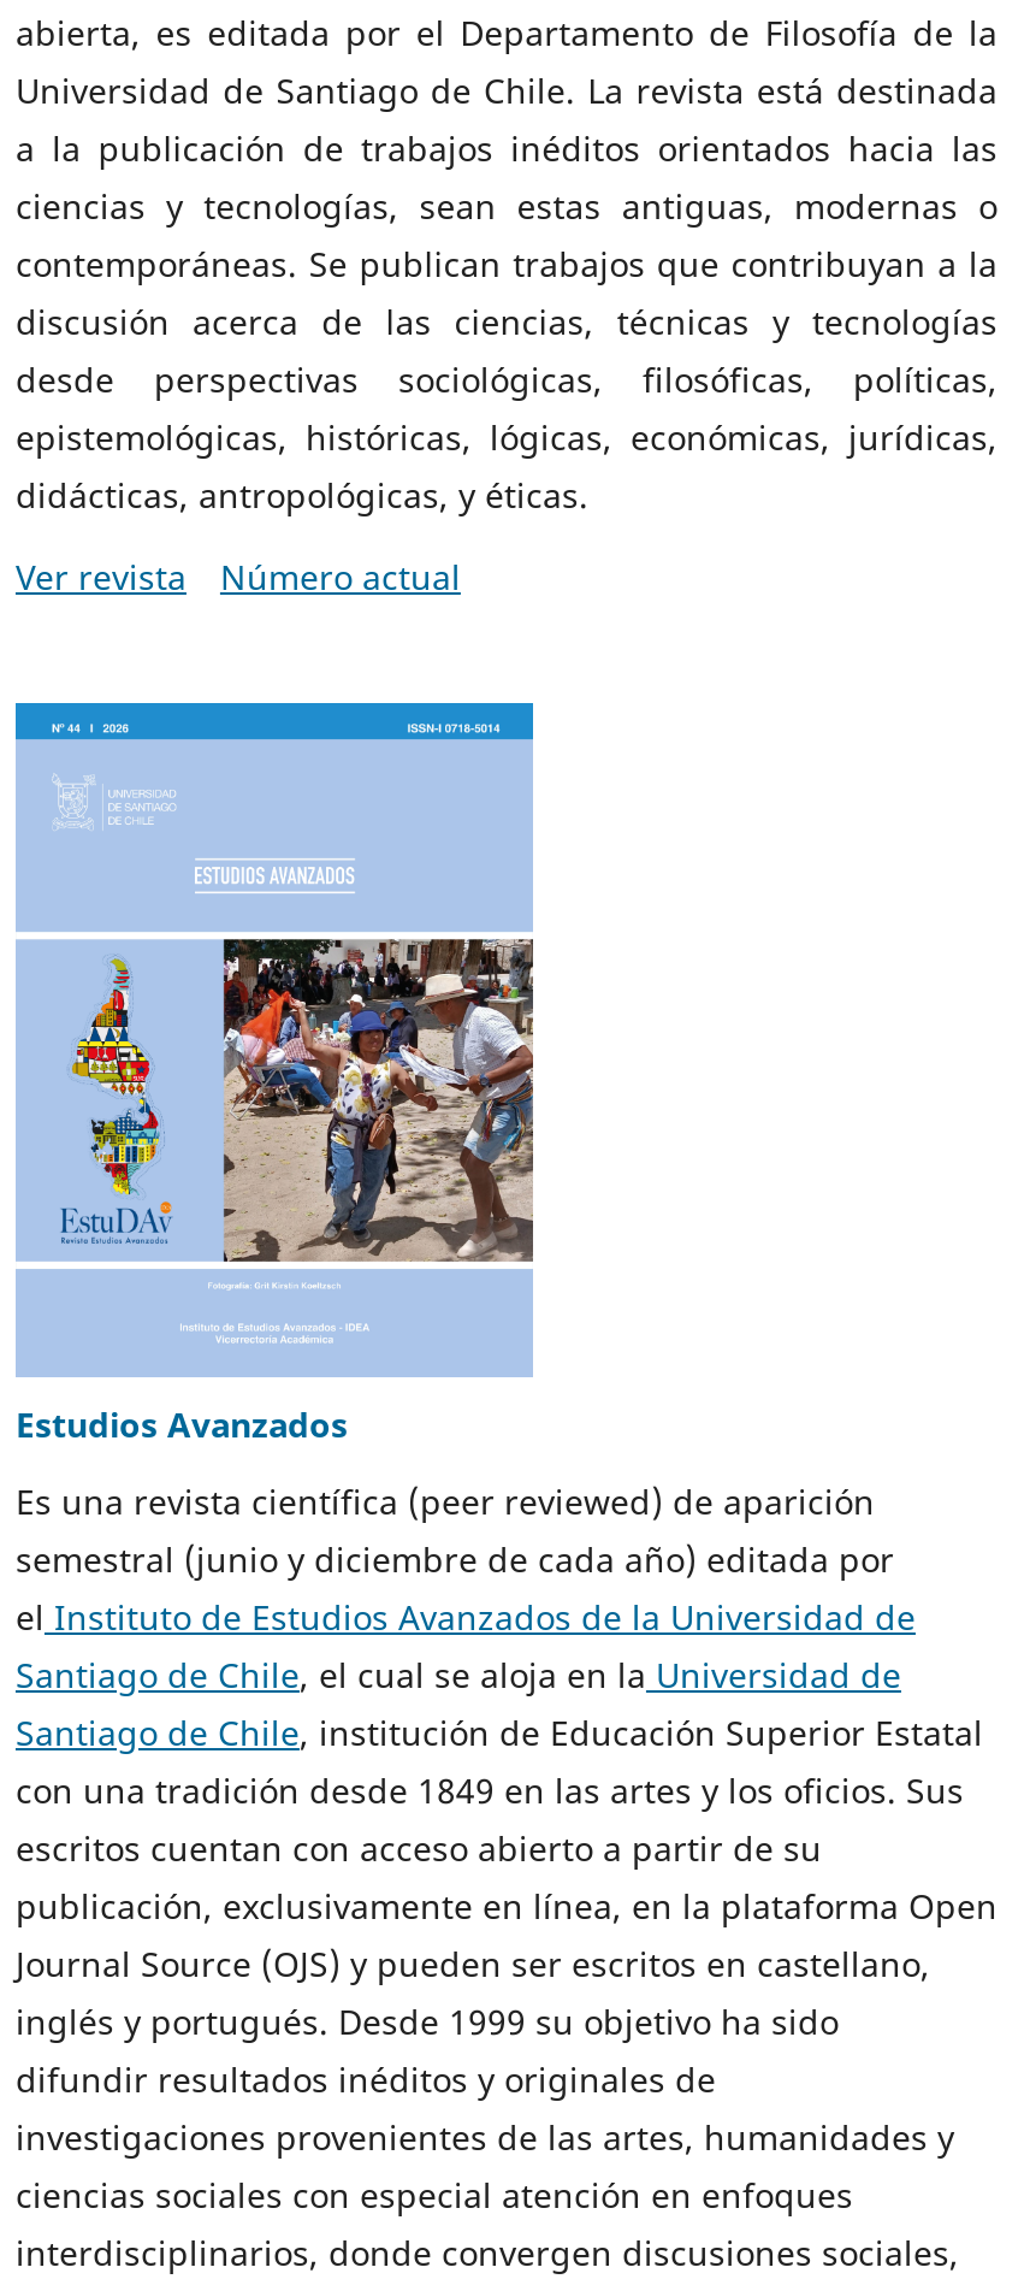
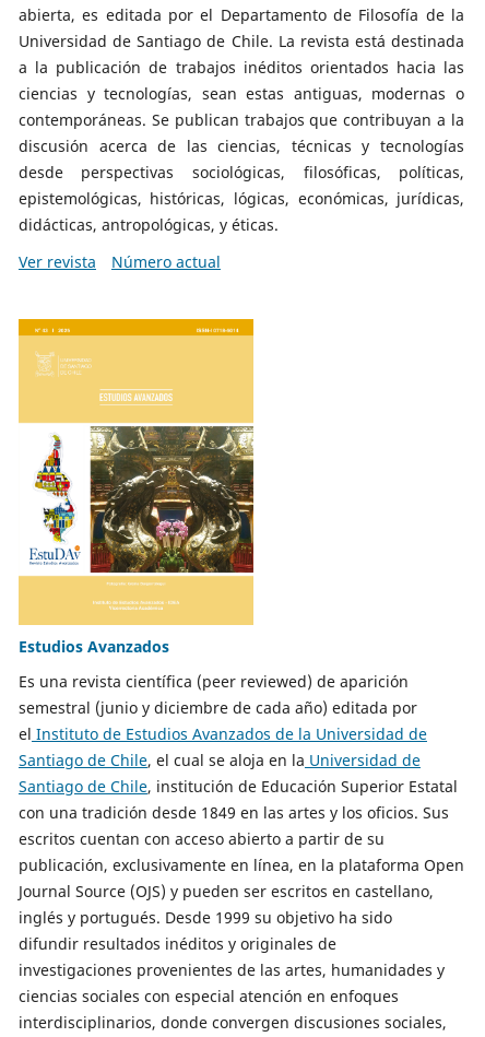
[13,701,535,1377] [image] -> [17,318,255,626] [image]

